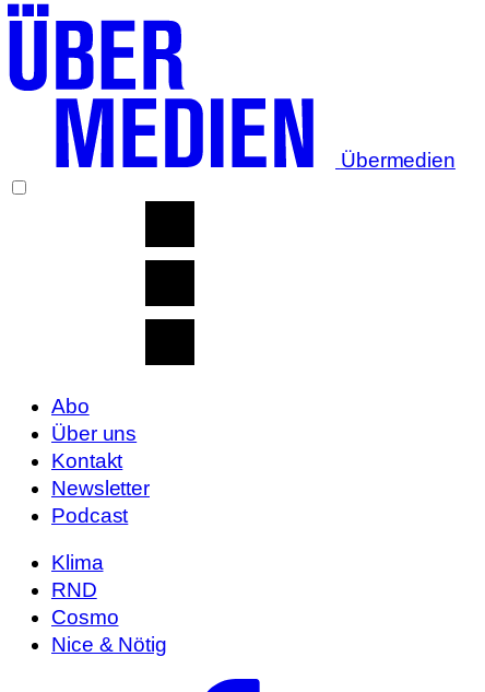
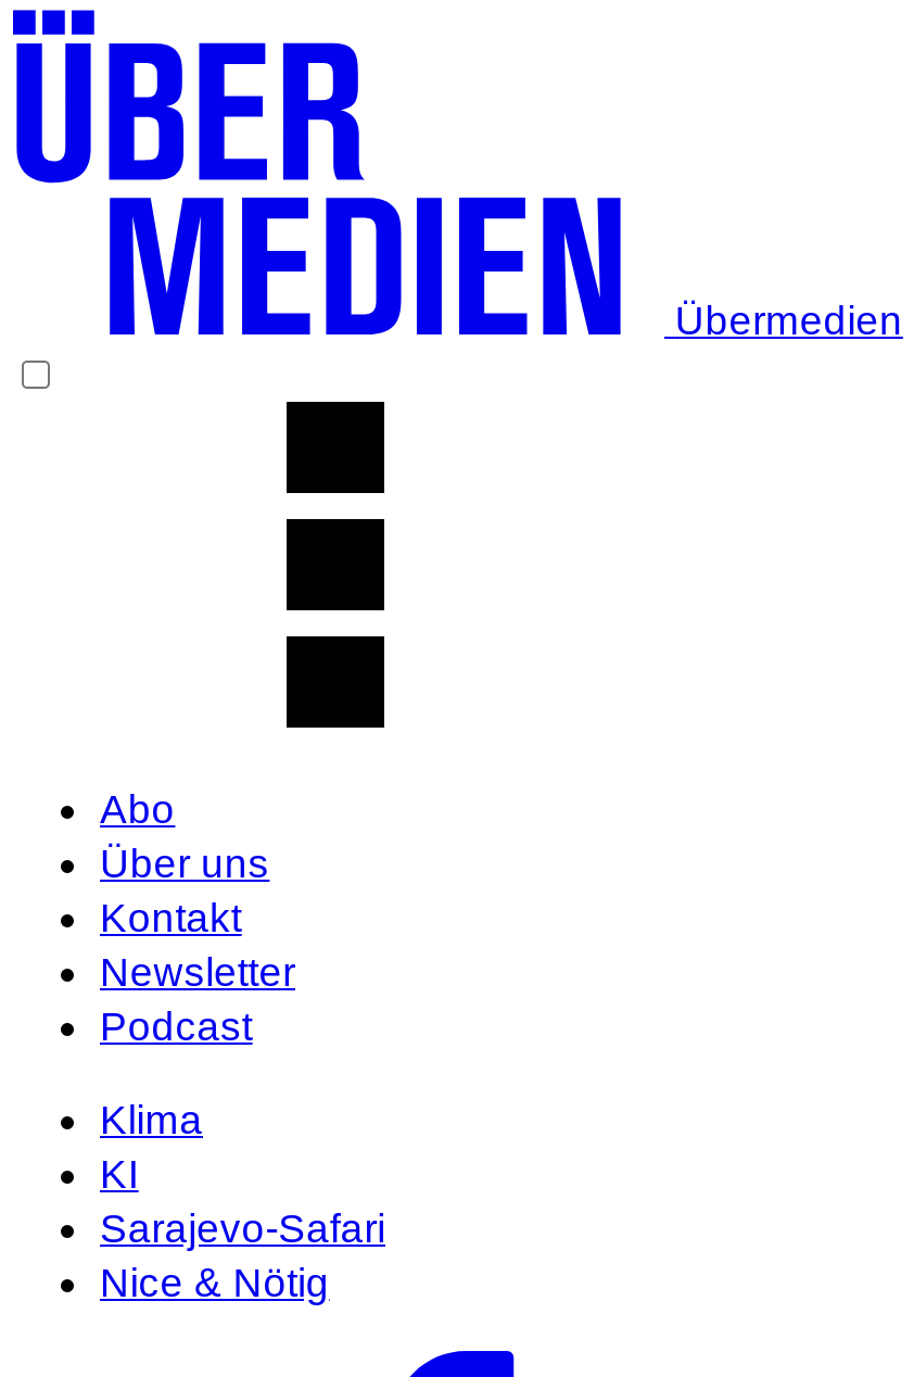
[51,578,119,629] RND | Cosmo -> [100,1151,385,1251] KI | Sarajevo-Safari

